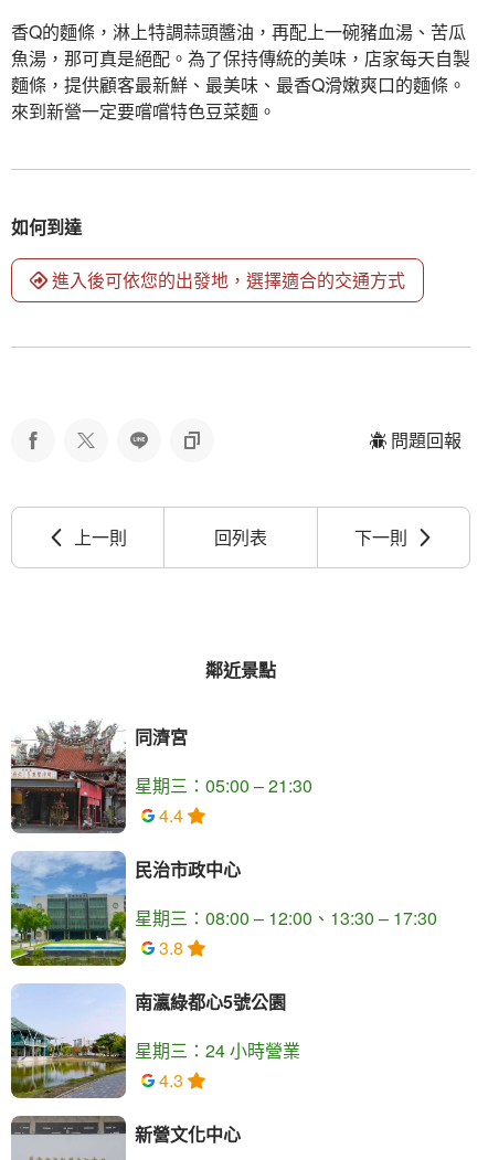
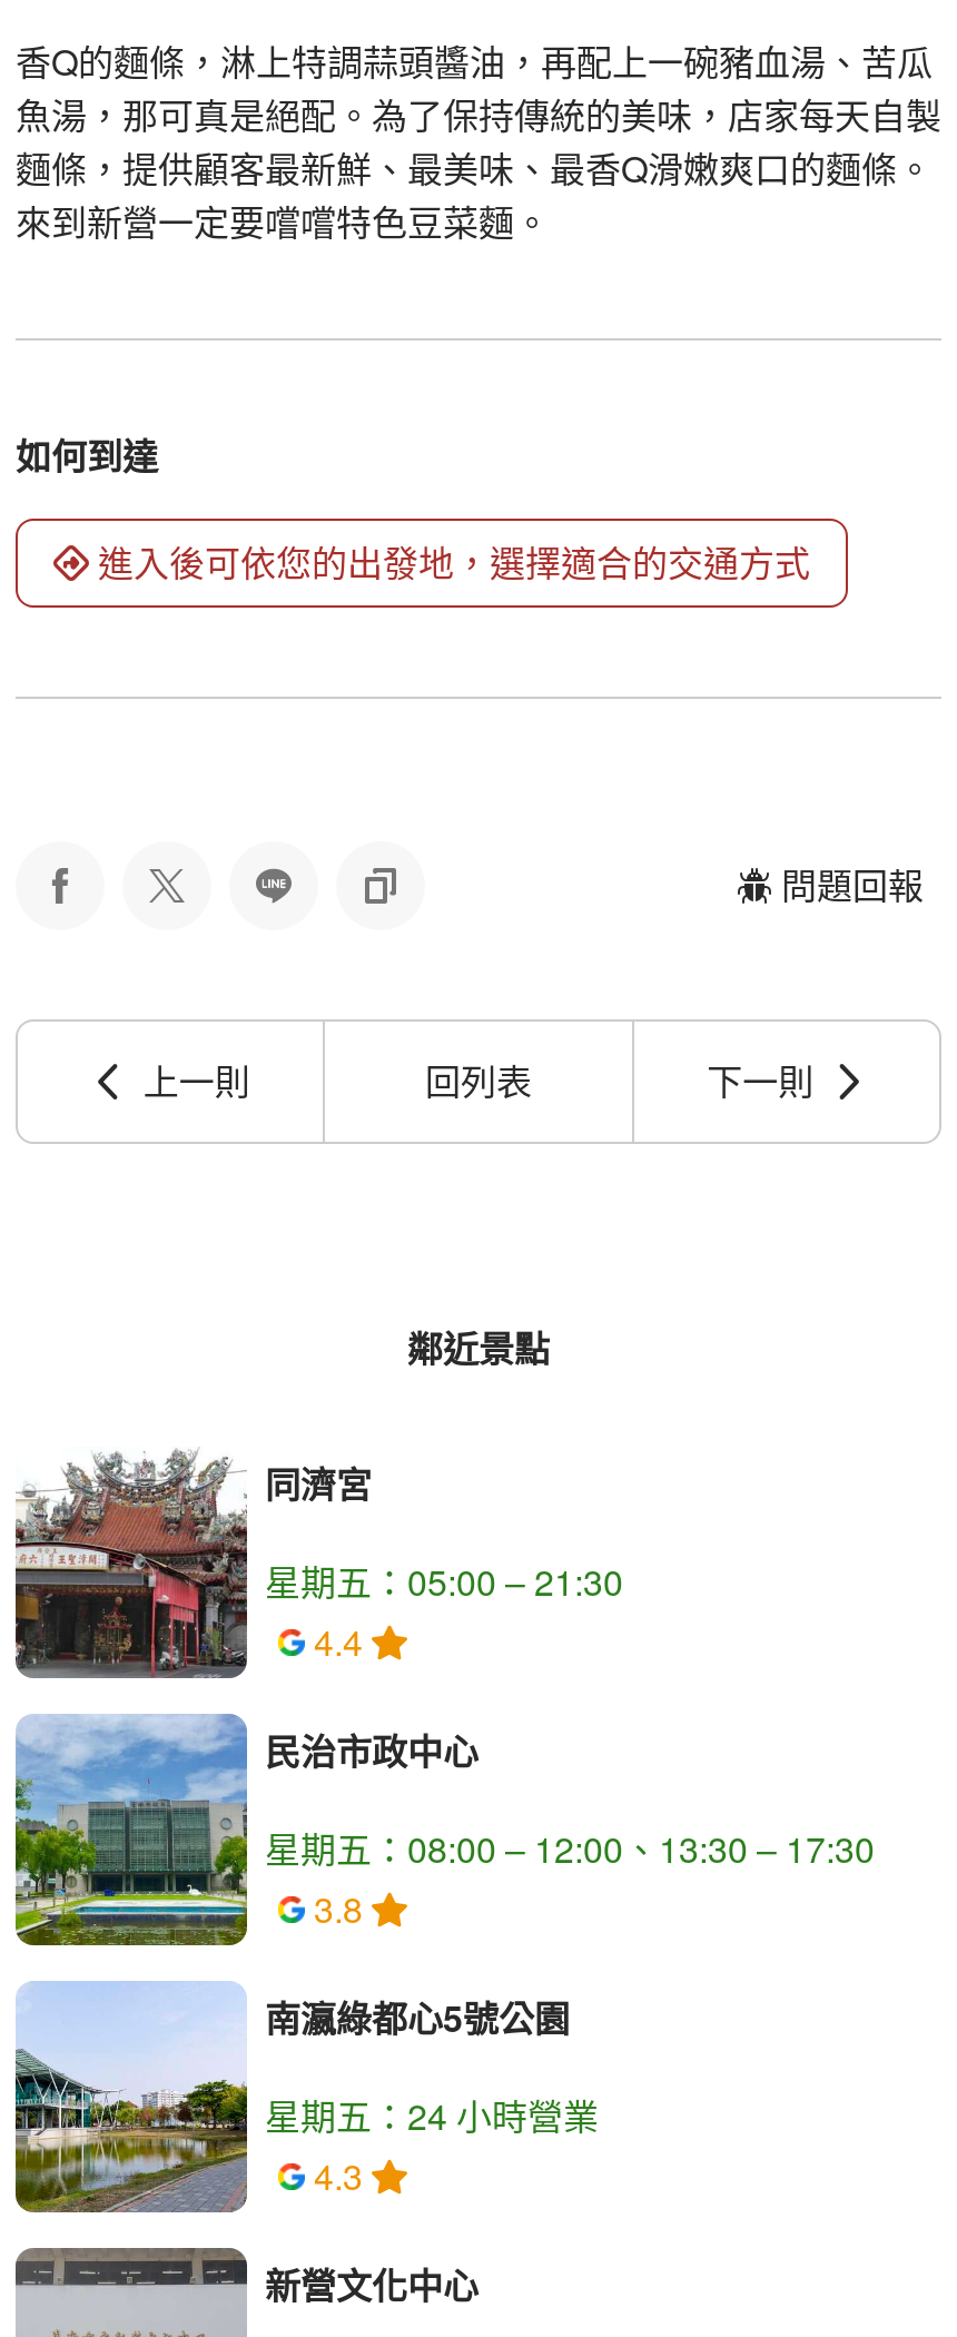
[135,773,312,798] 星期三：05:00 – 21:30 -> [265,1556,623,1607] 星期五：05:00 – 21:30
[135,905,437,930] 星期三：08:00 – 12:00、13:30 – 17:30 -> [265,1823,875,1874] 星期五：08:00 – 12:00、13:30 – 17:30
[135,1037,300,1063] 星期三：24 小時營業 -> [265,2090,599,2141] 星期五：24 小時營業

